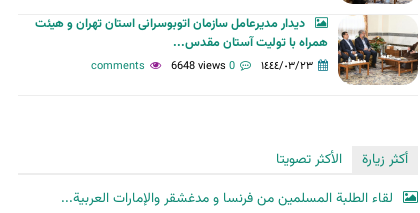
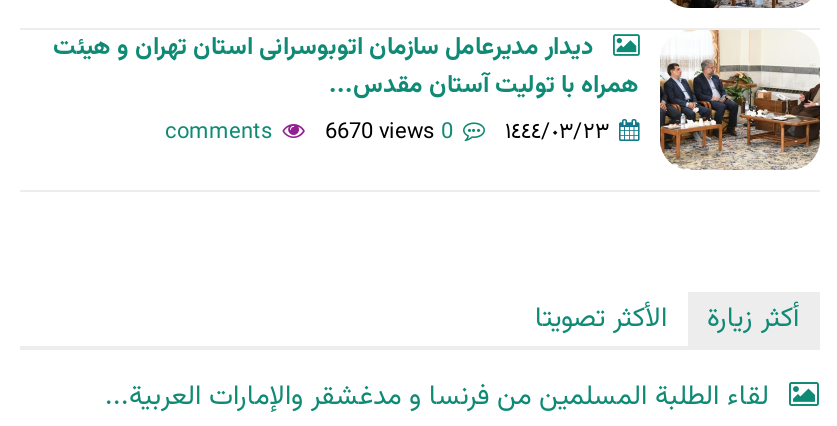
[170,58,225,75] 6648 views -> [325,117,435,151] 6670 views

